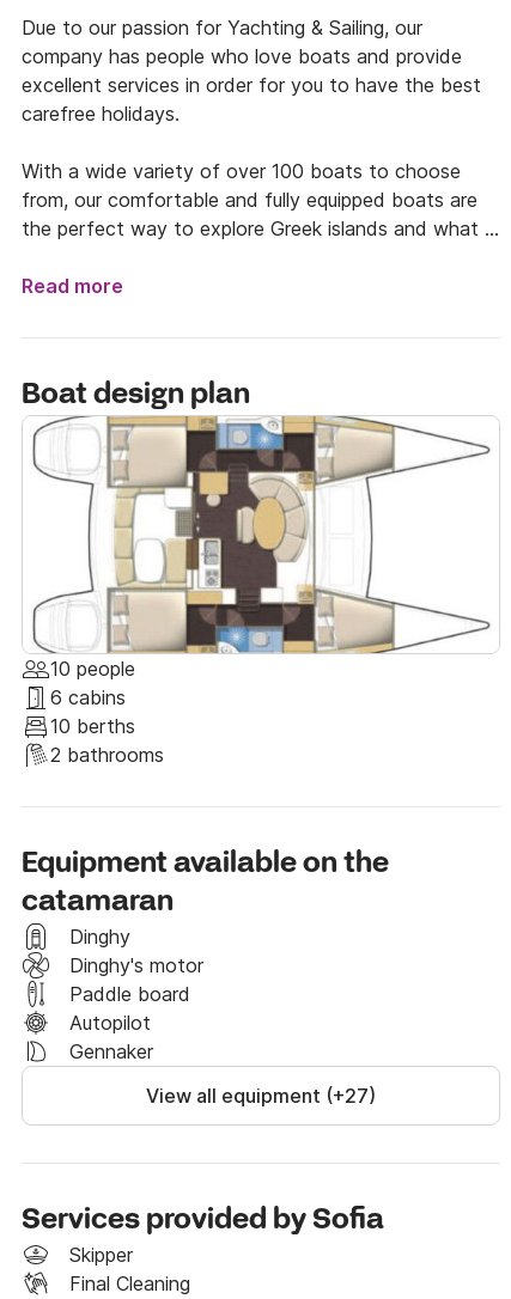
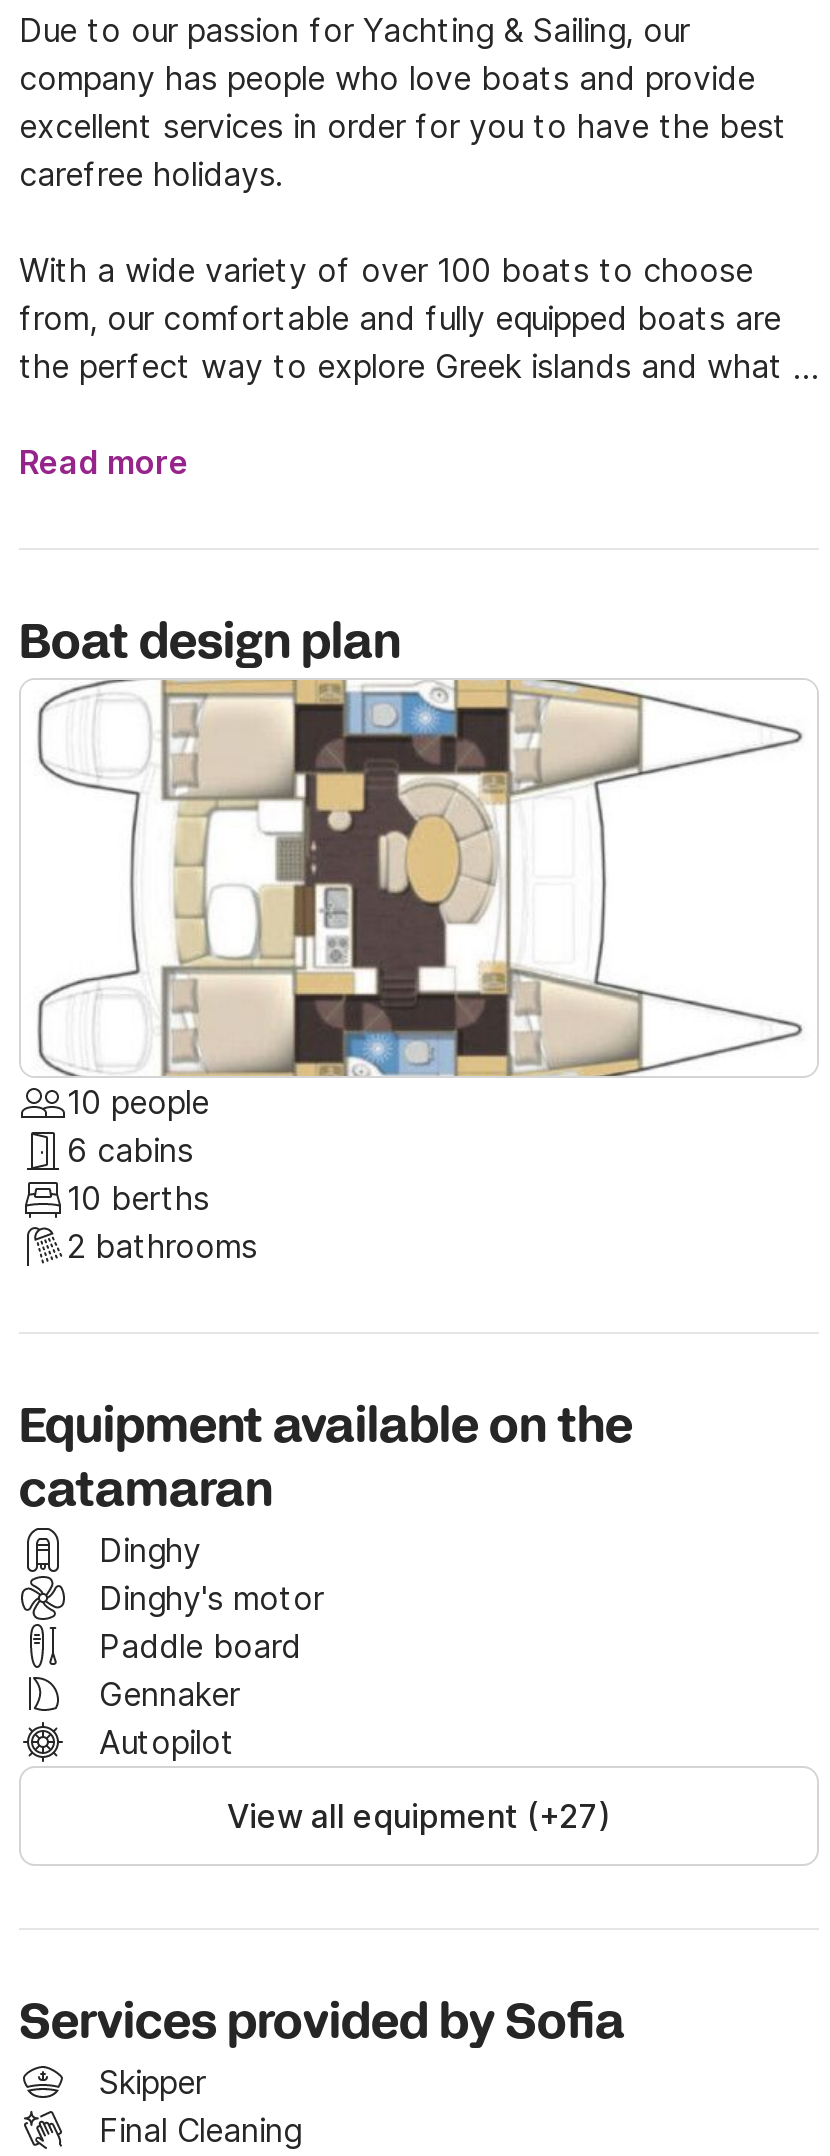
moved [69,1011,151,1035] -> [99,1723,235,1763]: Autopilot
moved [69,1040,153,1064] -> [99,1675,239,1715]: Gennaker

